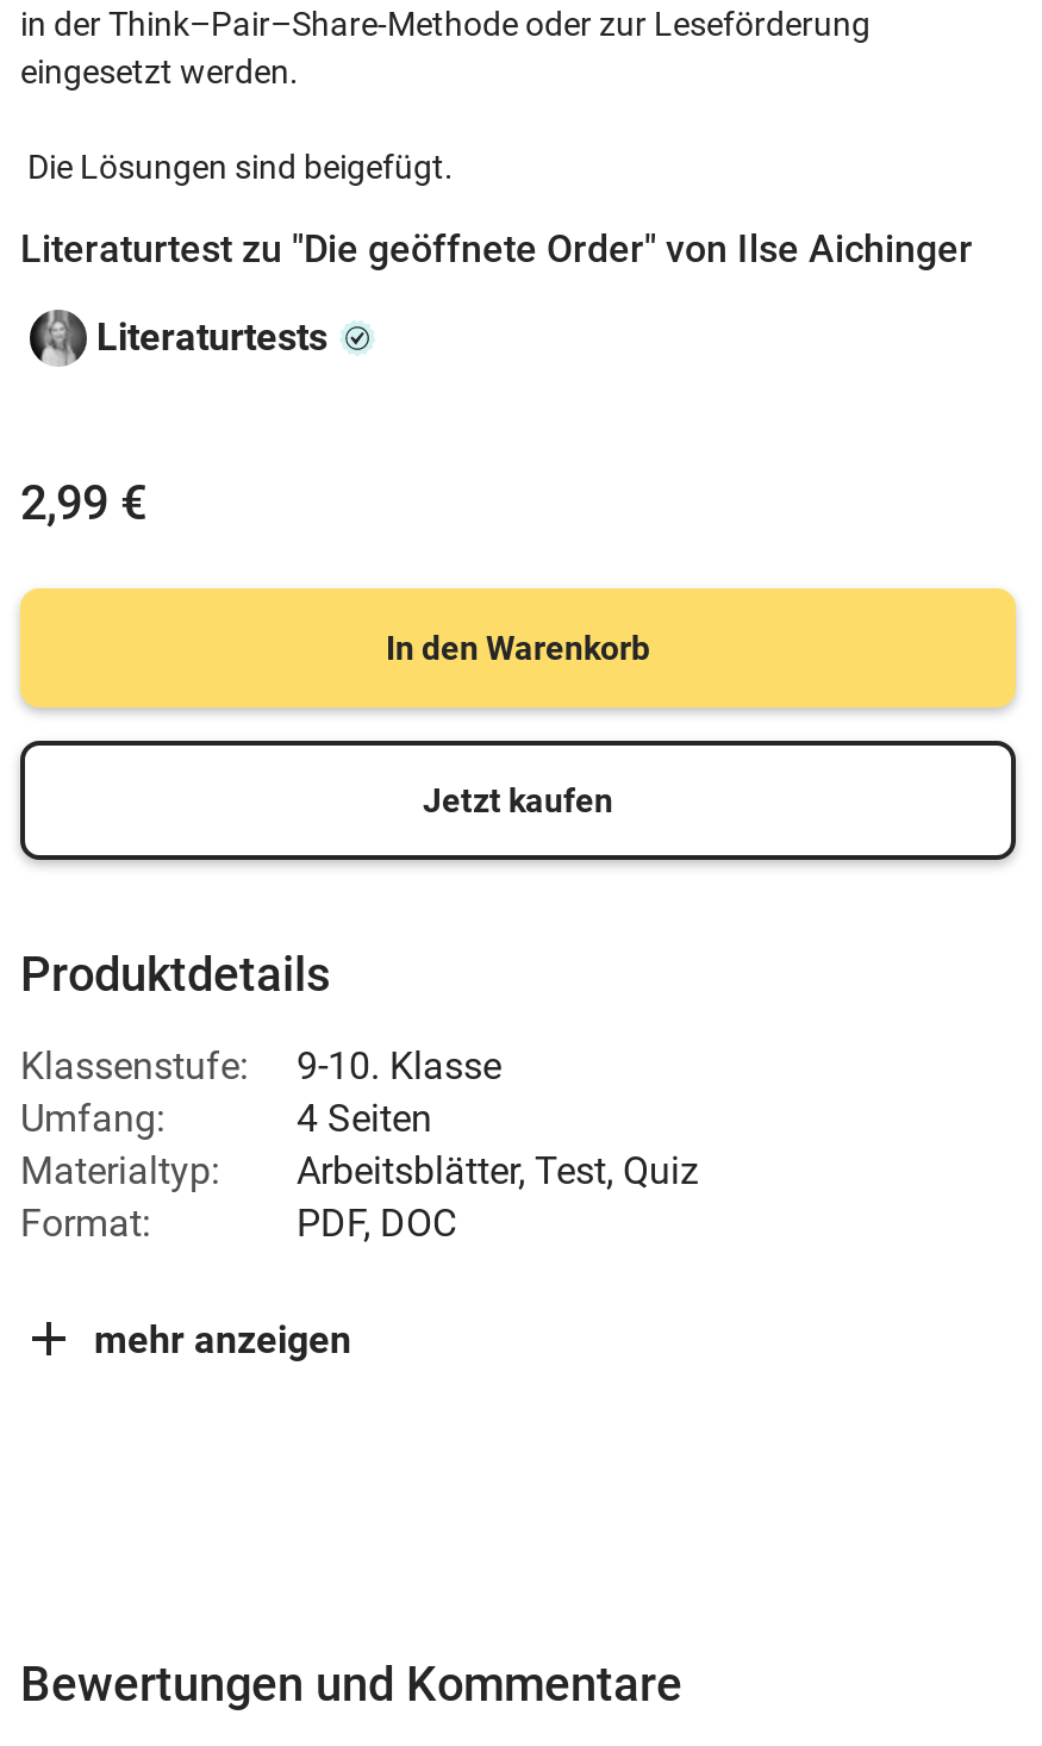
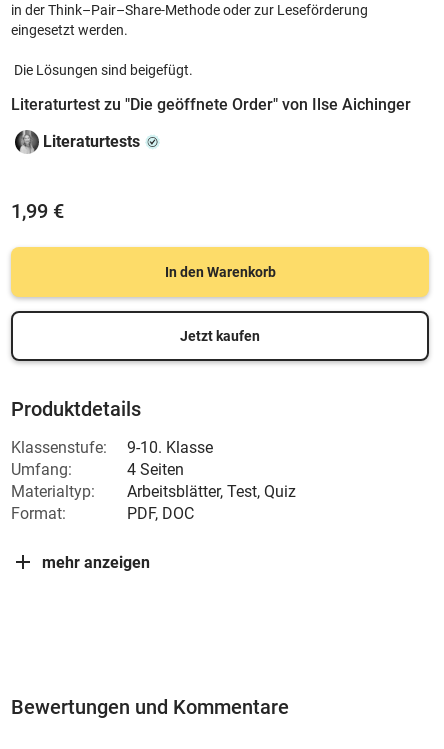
[20,474,146,531] 2,99 € -> [11,199,64,223] 1,99 €

